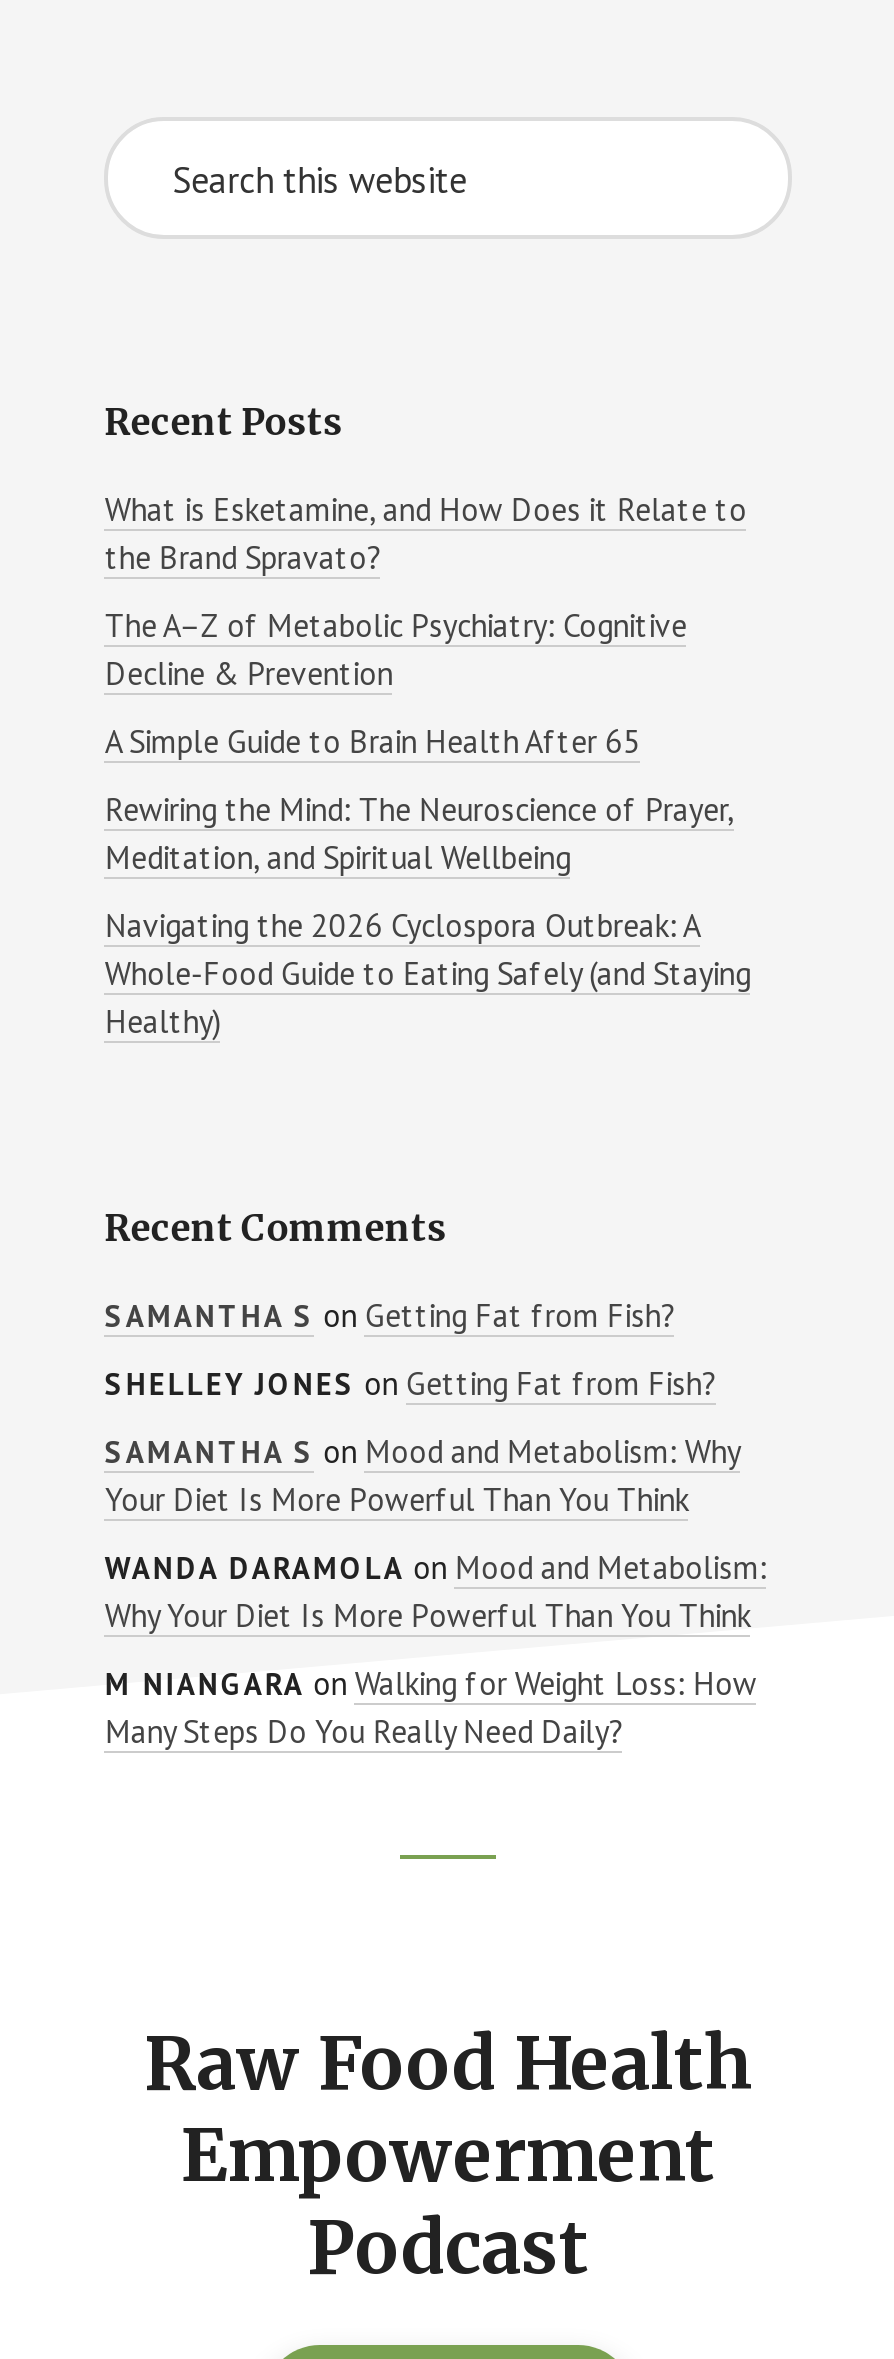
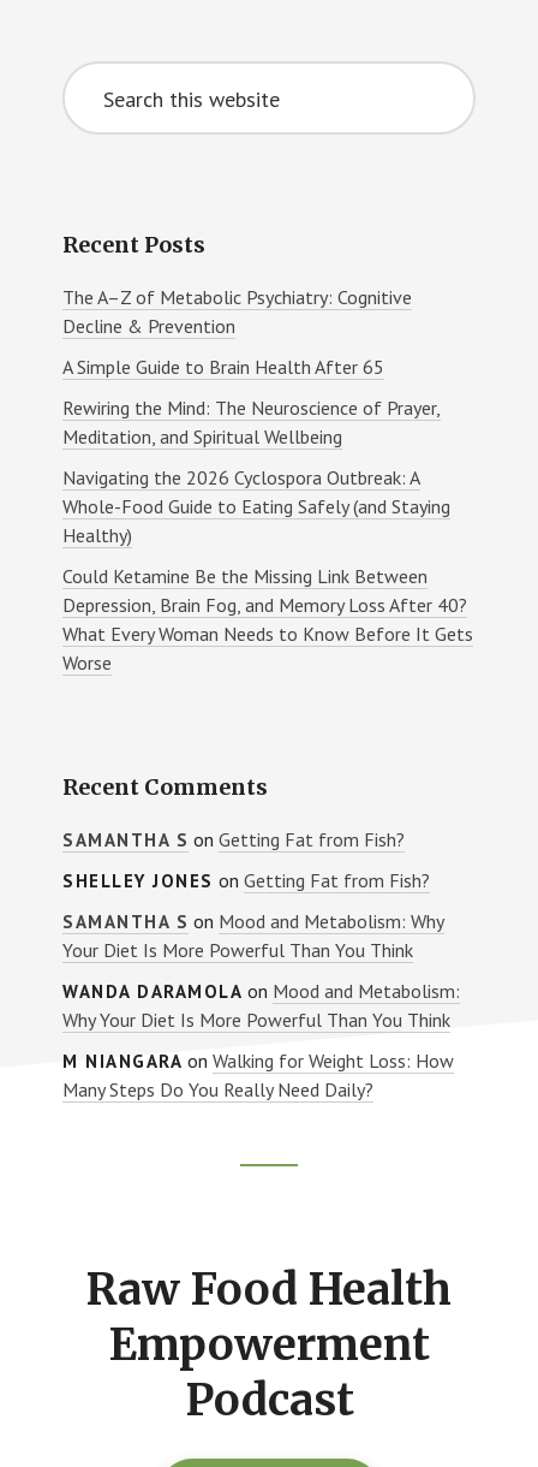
[105,489,747,577] What is Esketamine, and How Does it Relate to | the Brand Spravato? -> none
moved [105,605,751,1041] -> [63,285,451,547]: The A–Z of Metabolic Psychiatry: Cognitive | Decline & Prevention | A Simple Guide to Brain Health After 65 | Rewiring the Mind: The Neuroscience of Prayer, | Meditation, and Spiritual Wellbeing | Navigating the 2026 Cyclospora Outbreak: A | Whole-Food Guide to Eating Safely (and Staying | Healthy)
none -> [63,564,474,675] Could Ketamine Be the Missing Link Between | Depression, Brain Fog, and Memory Loss After 40? | What Every Woman Needs to Know Before It Gets | Worse

